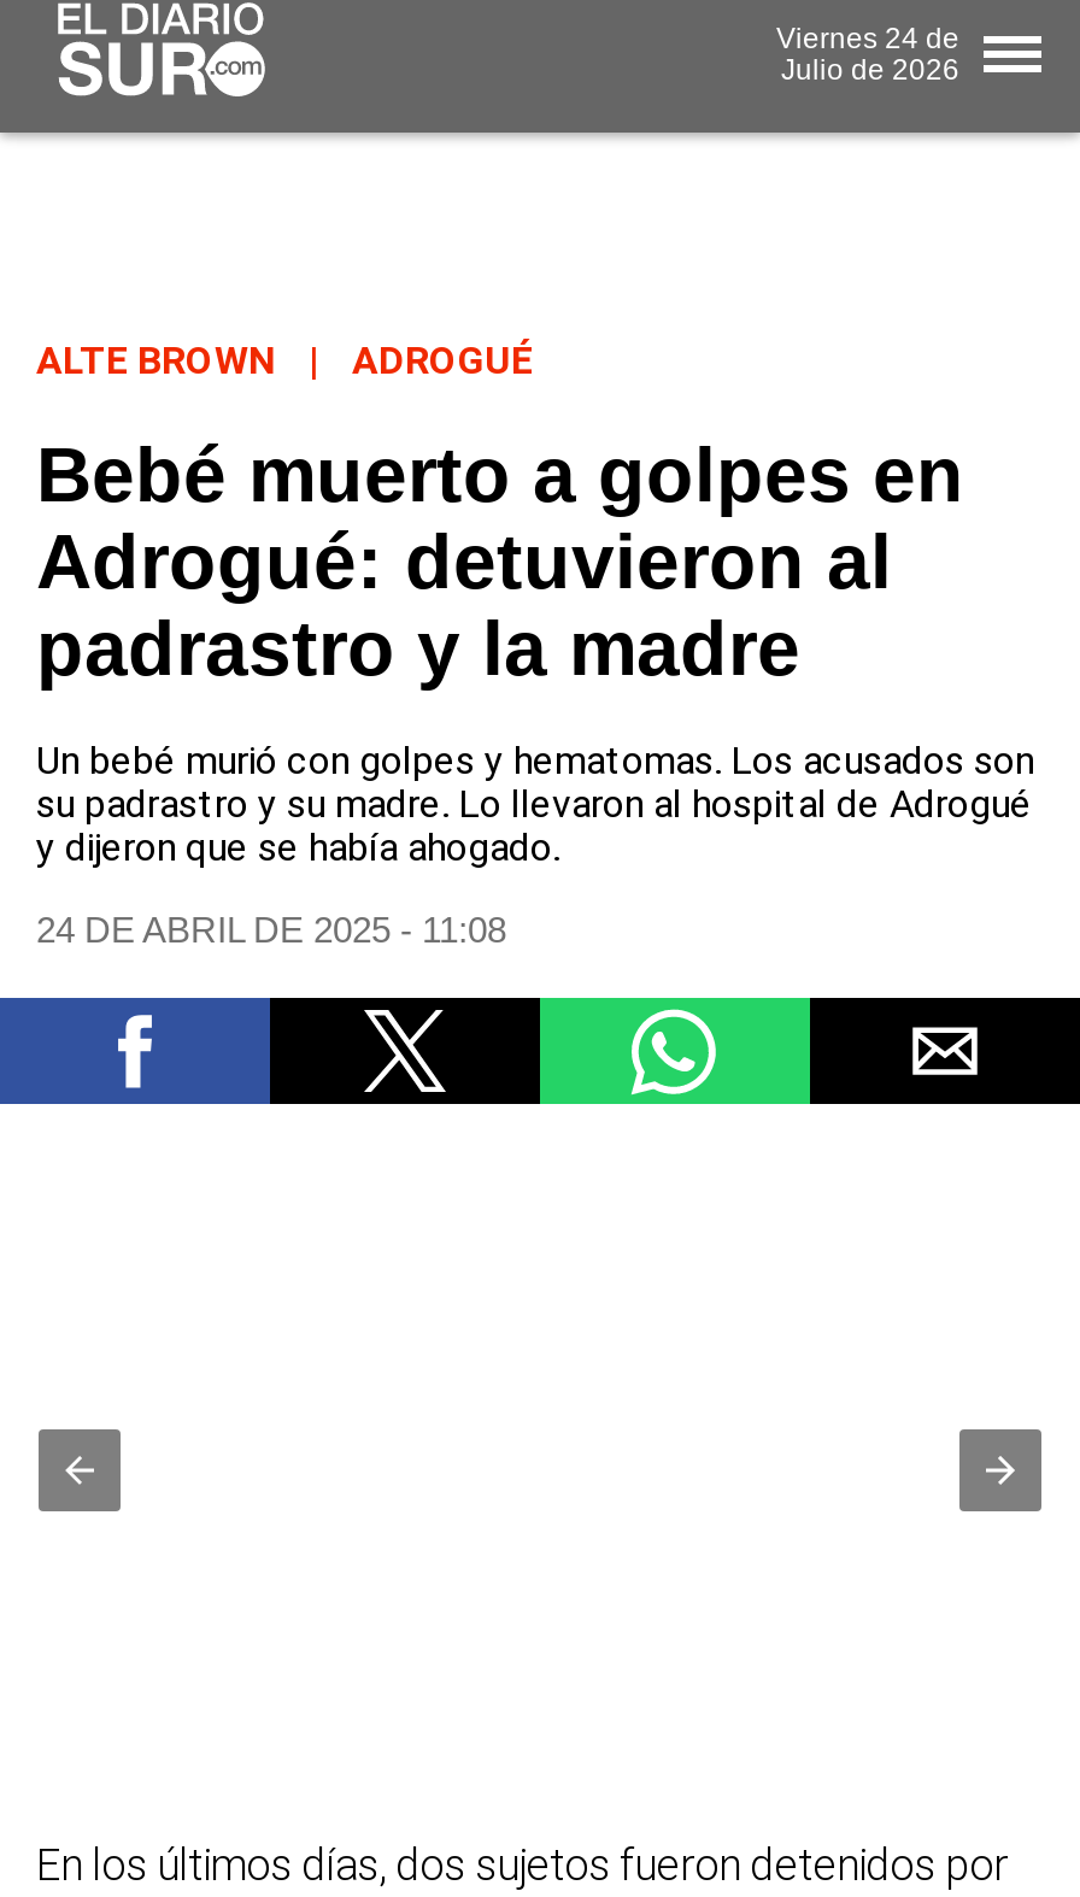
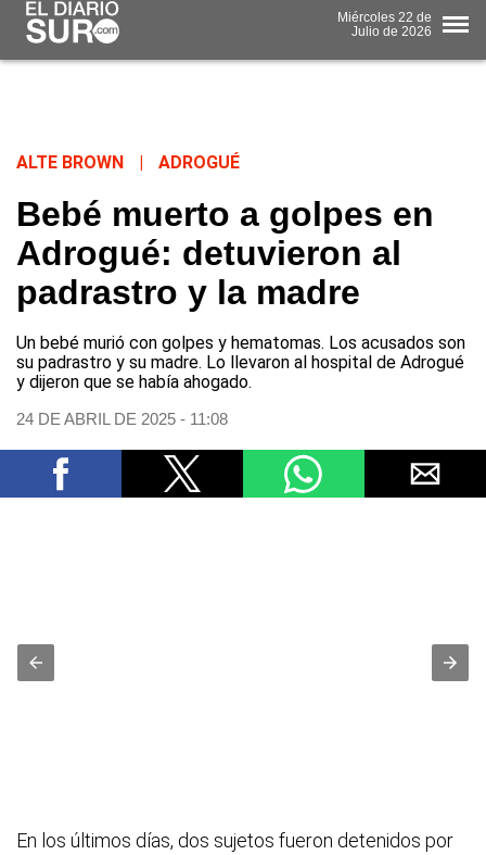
[776,20,959,54] Viernes 24 de -> [337,9,432,24] Miércoles 22 de

